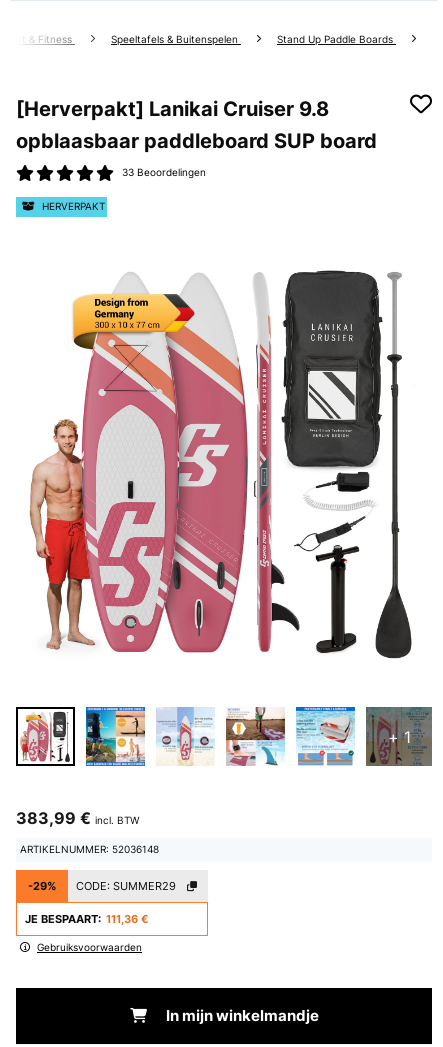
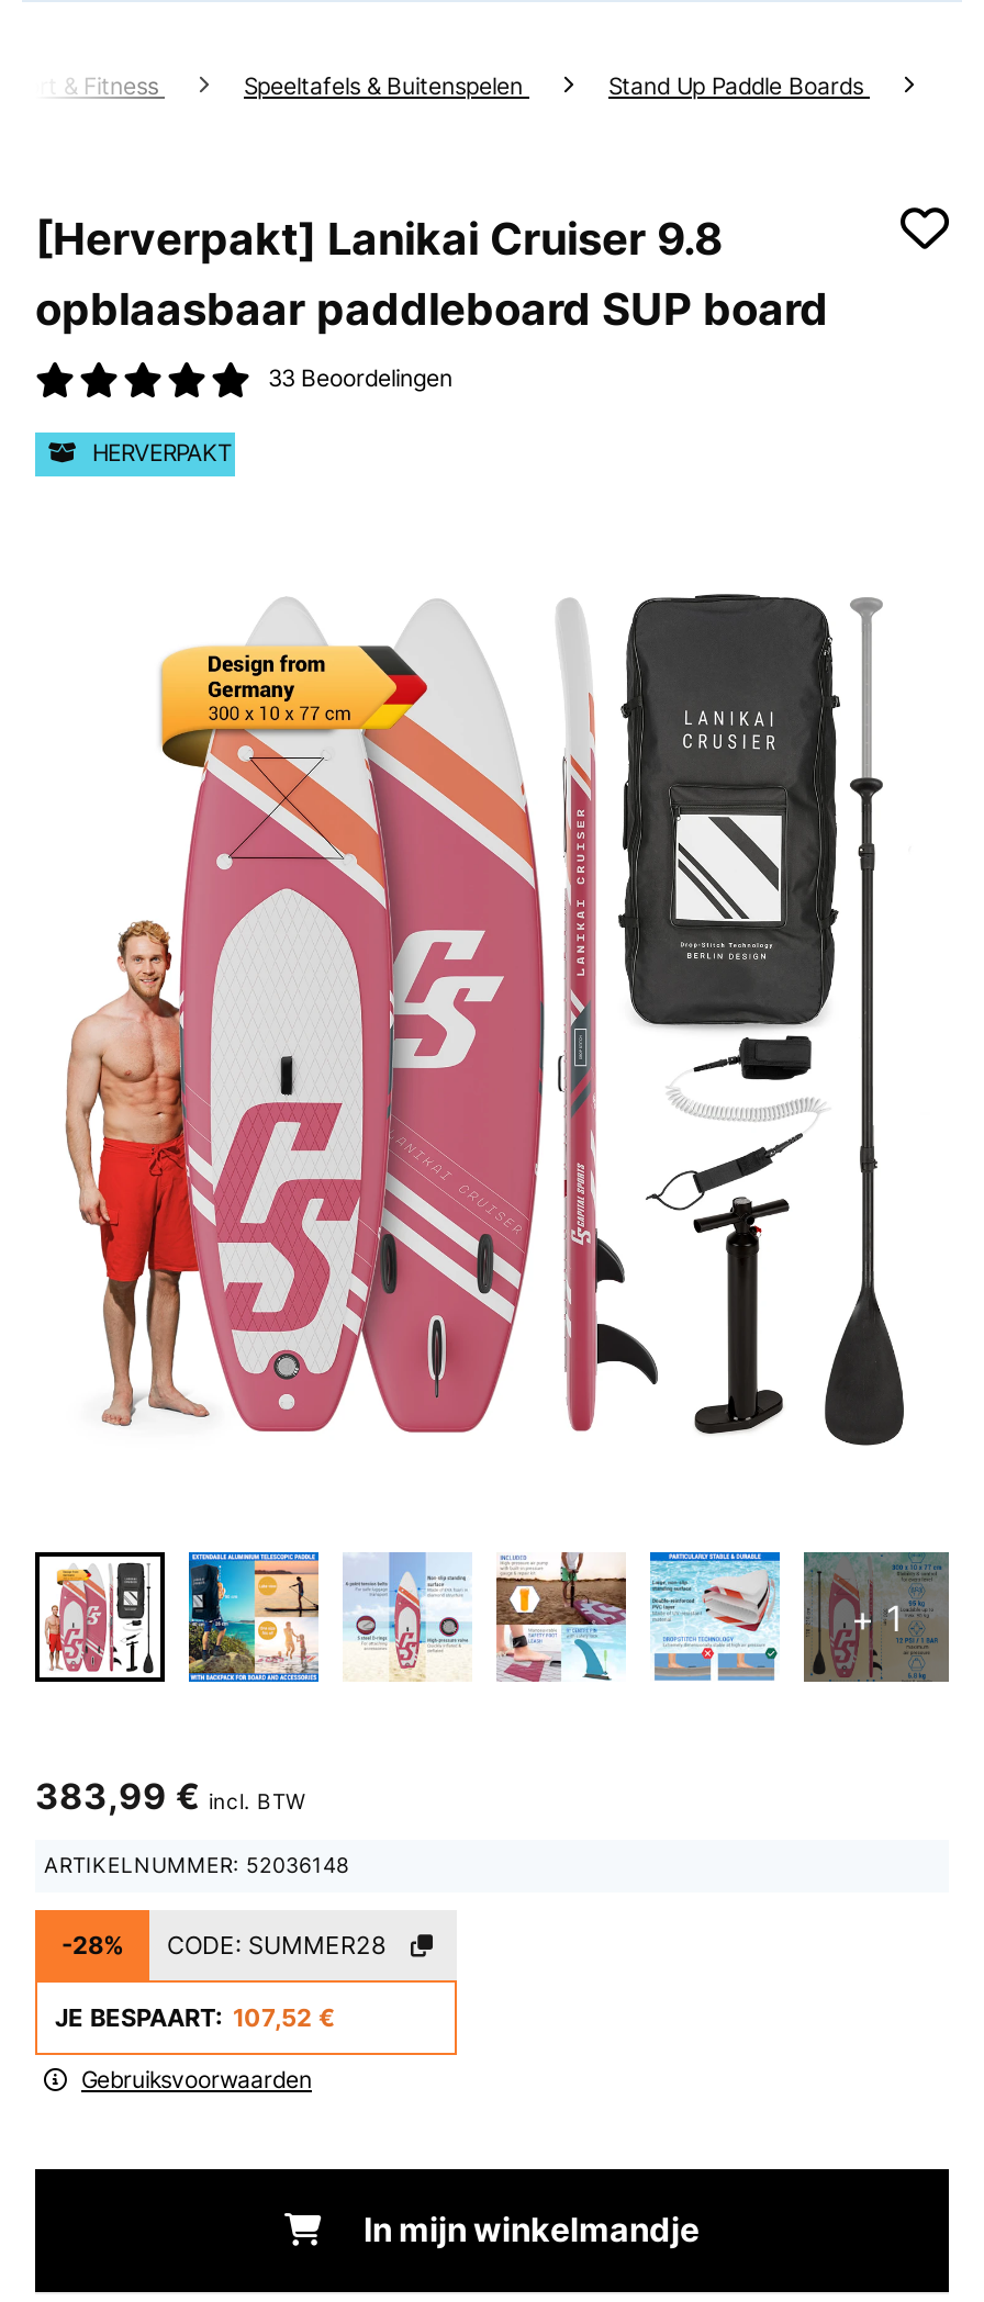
[28,879,56,893] -29% -> [62,1931,123,1961] -28%
[76,879,176,893] CODE: SUMMER29 -> [167,1931,387,1961] CODE: SUMMER28
[25,912,149,926] JE BESPAART: 111,36 € -> [55,2003,336,2034] JE BESPAART: 107,52 €

